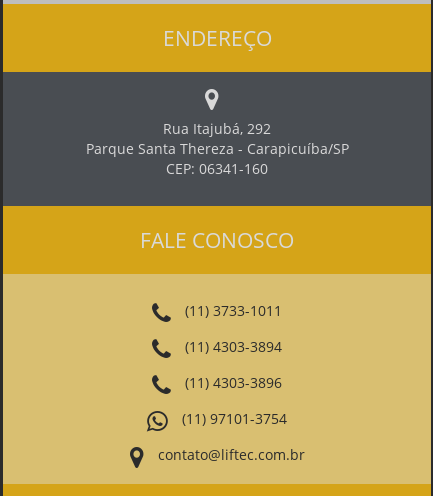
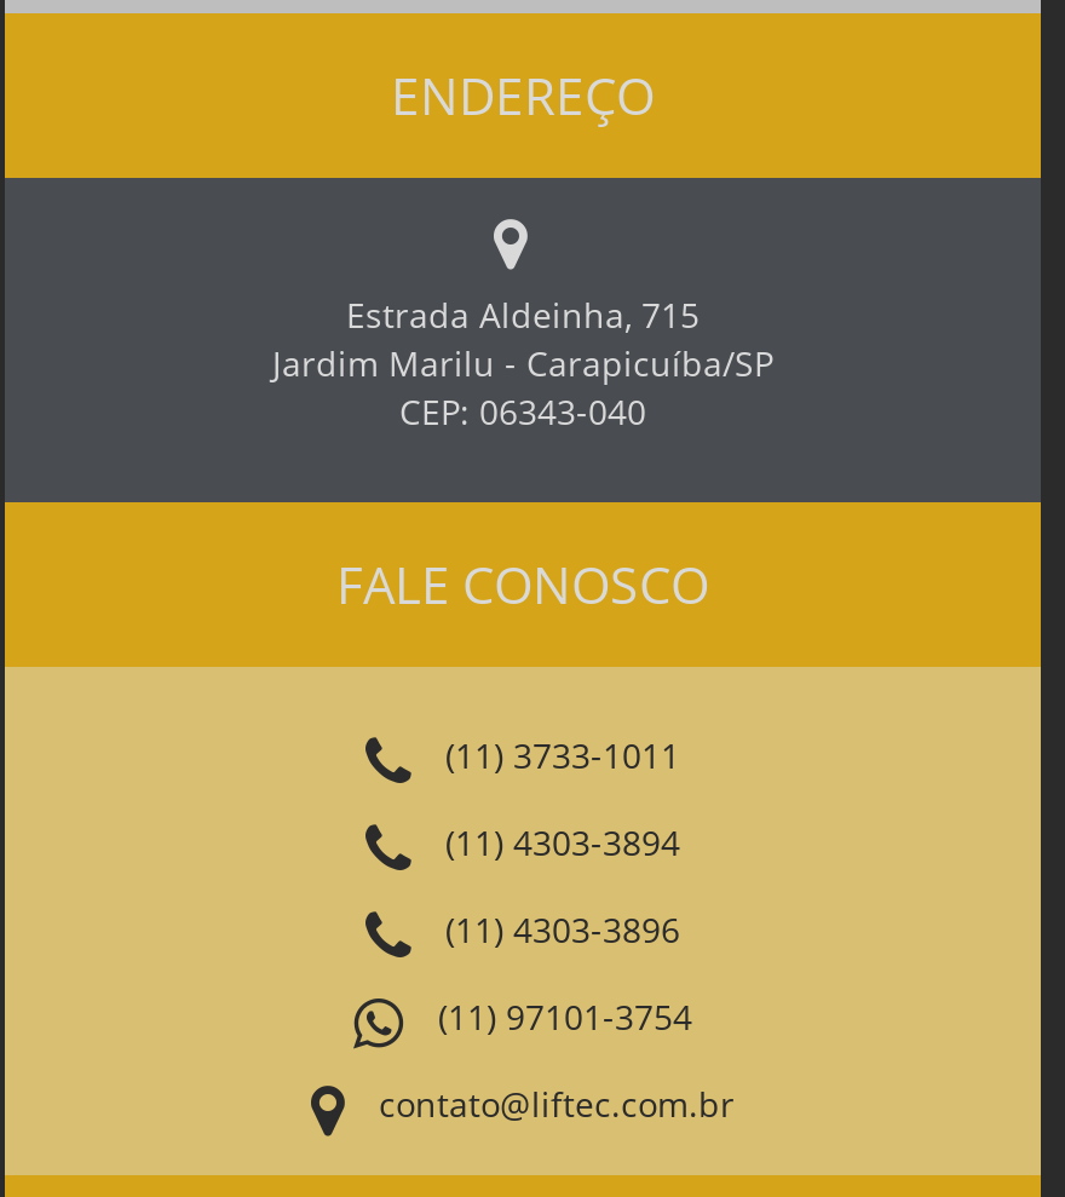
[85,119,348,178] Rua Itajubá, 292 | Parque Santa Thereza - Carapicuíba/SP | CEP: 06341-160 -> [272,292,773,435] Estrada Aldeinha, 715 | Jardim Marilu - Carapicuíba/SP | CEP: 06343-040

